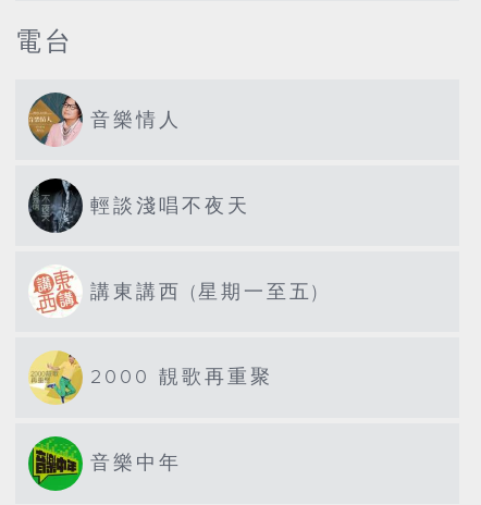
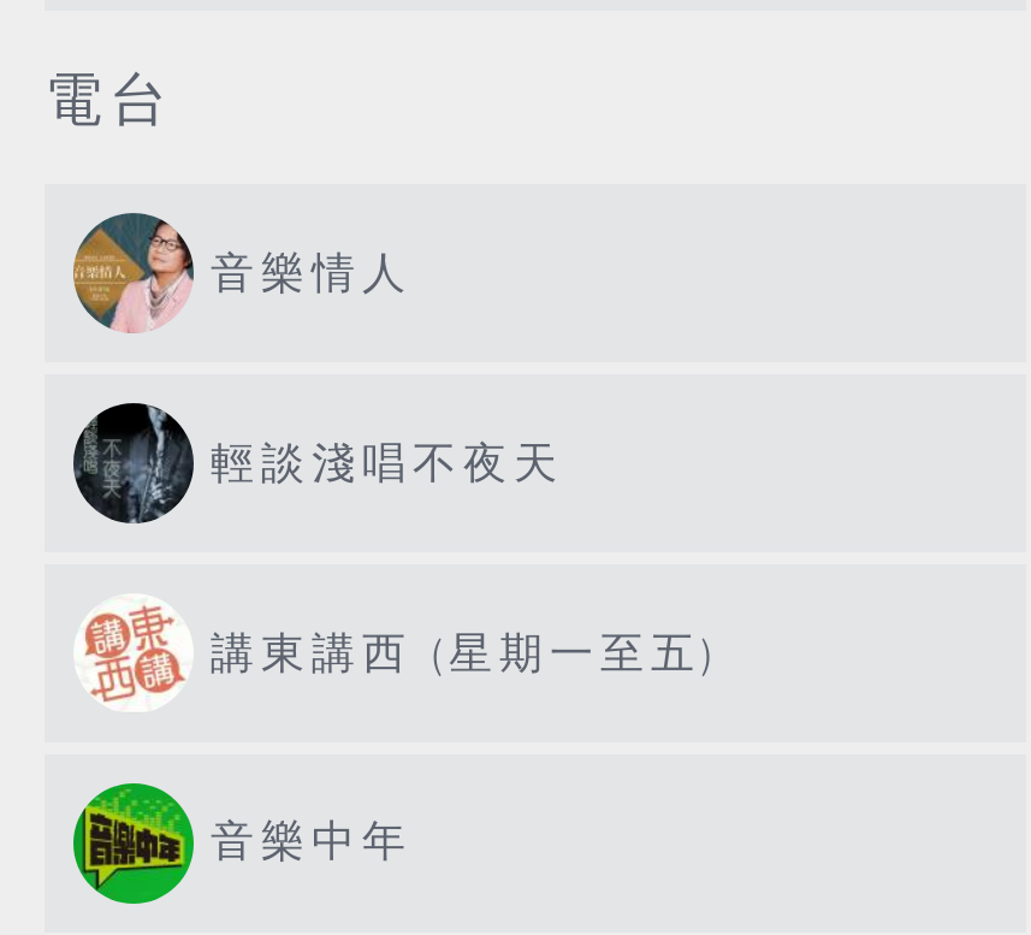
[28,350,273,405] [image] | 2000 靚歌再重聚 -> none

